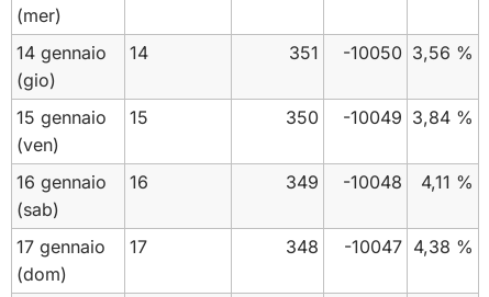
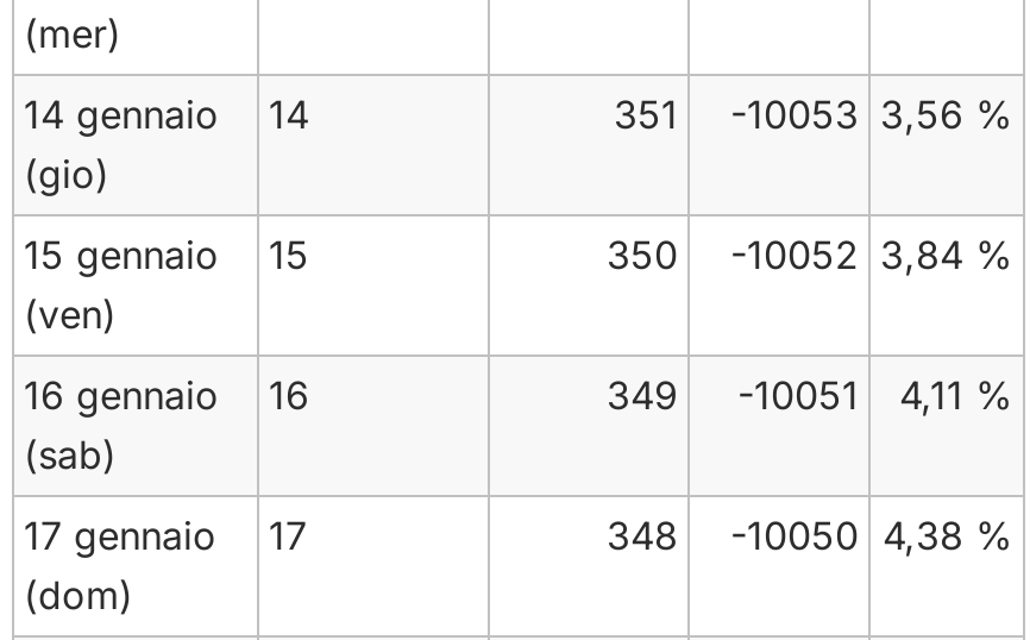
[289,42,474,64] 351 -10050 3,56 % -> [614,90,1013,138] 351 -10053 3,56 %
[286,106,474,128] 350 -10049 3,84 % -> [607,231,1013,278] 350 -10052 3,84 %
[286,171,474,193] 349 -10048 4,11 % -> [607,371,1013,419] 349 -10051 4,11 %
[286,236,474,258] 348 -10047 4,38 % -> [607,512,1013,559] 348 -10050 4,38 %

